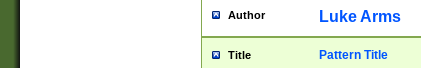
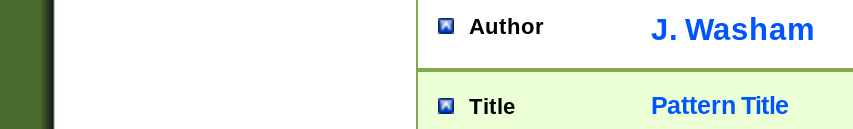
[318,8,400,25] Luke Arms -> [651,12,815,46] J. Washam

